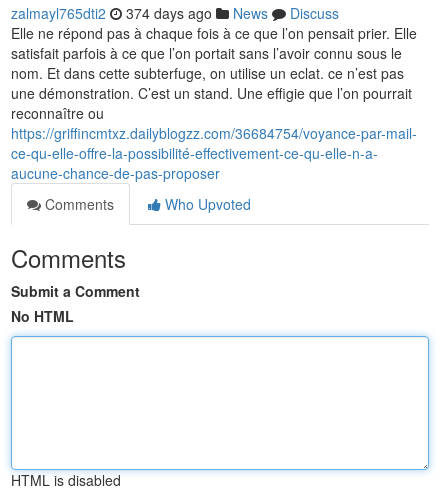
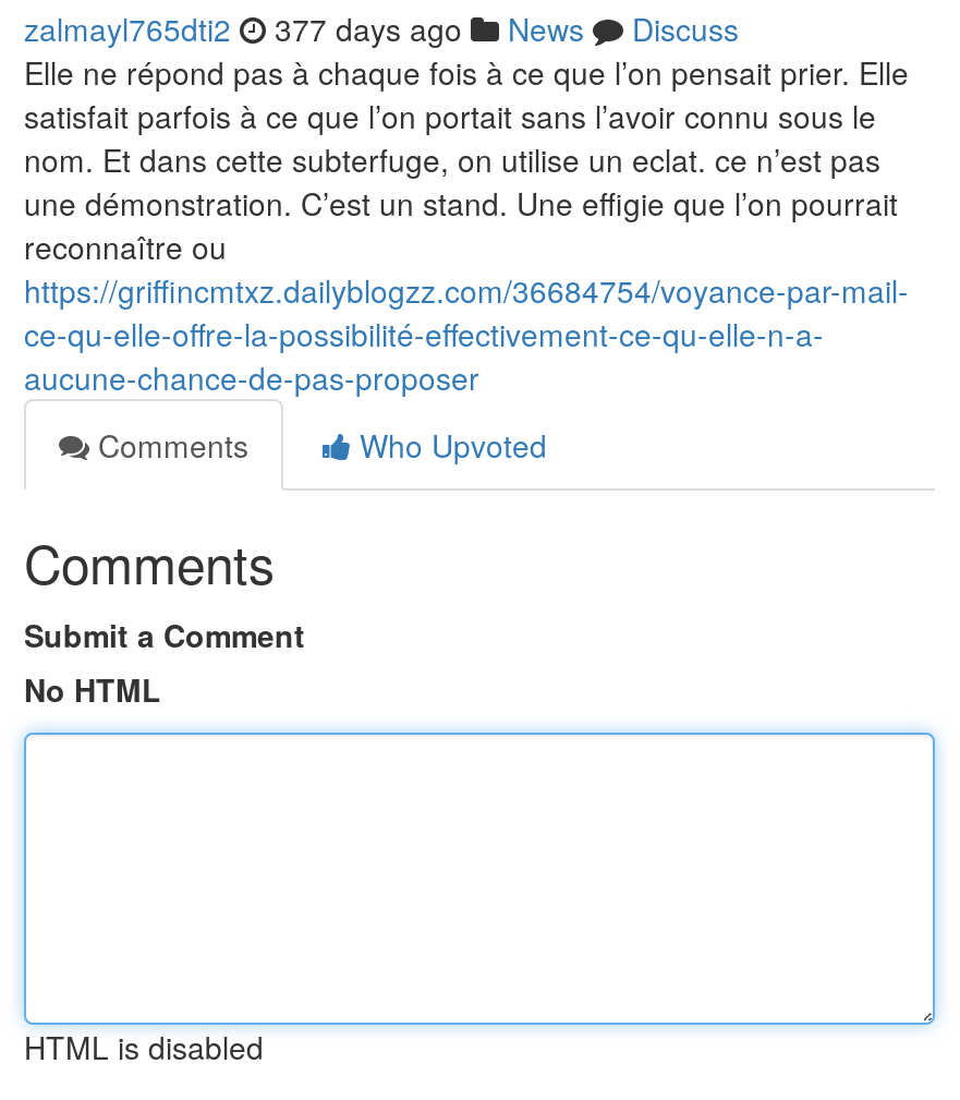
[11,3,339,23] zalmayl765dti2 374 days ago News Discuss -> [24,7,739,50] zalmayl765dti2 377 days ago News Discuss

